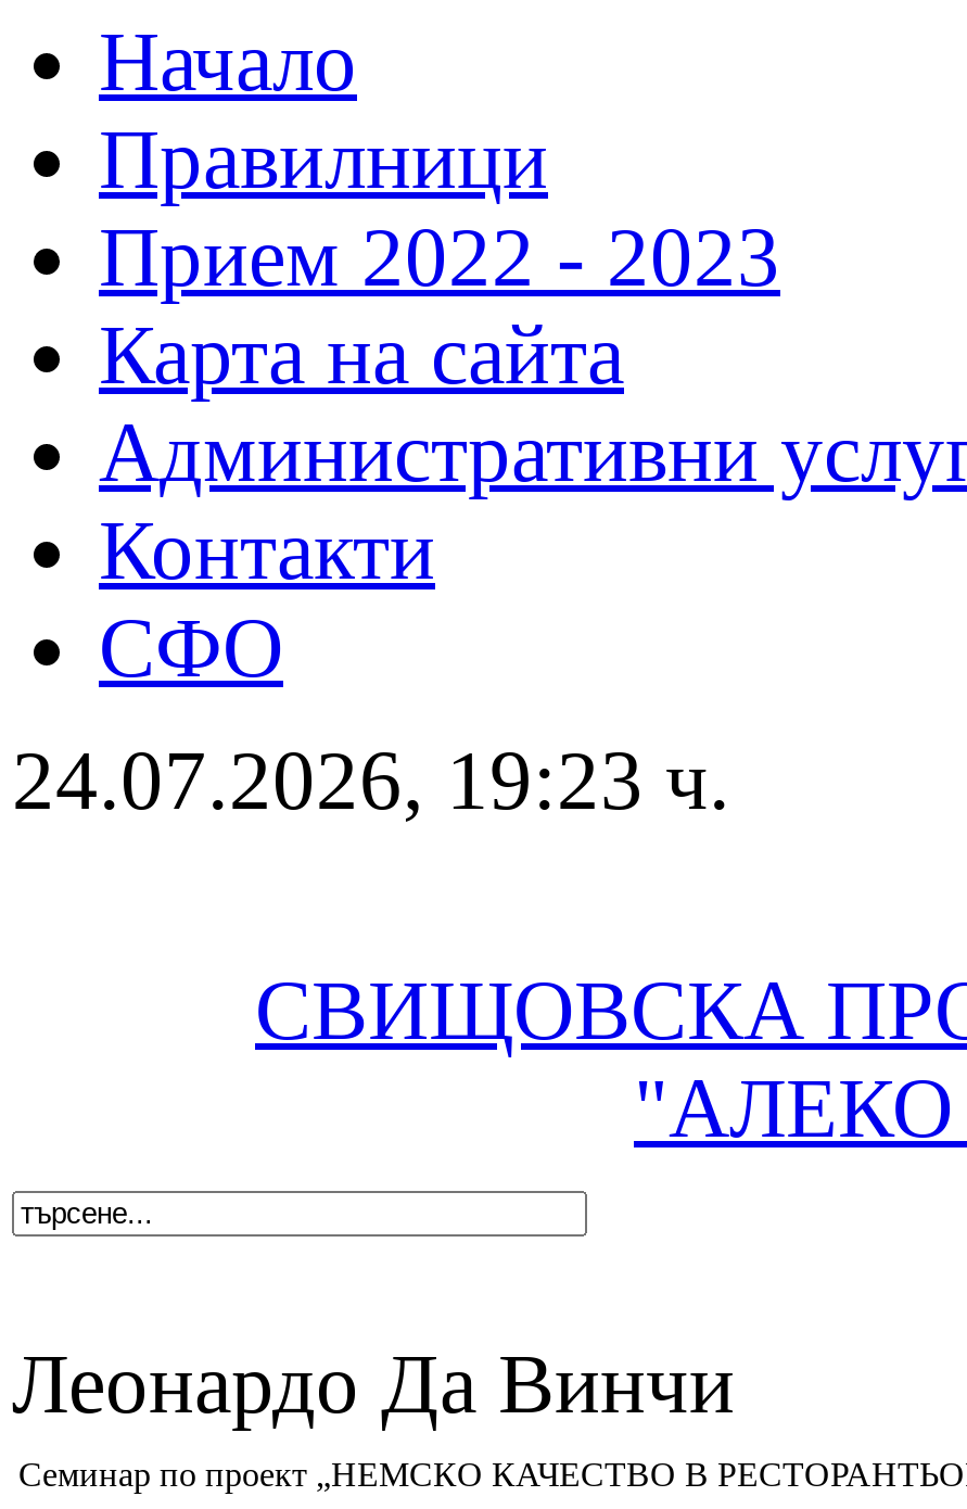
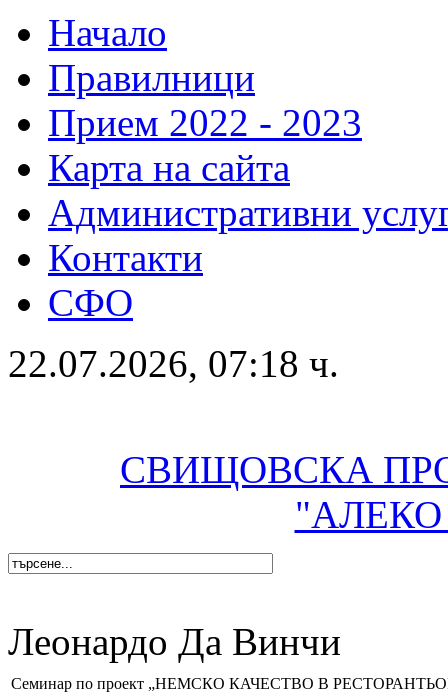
[12,733,730,826] 24.07.2026, 19:23 ч. -> [8,342,339,385] 22.07.2026, 07:18 ч.

